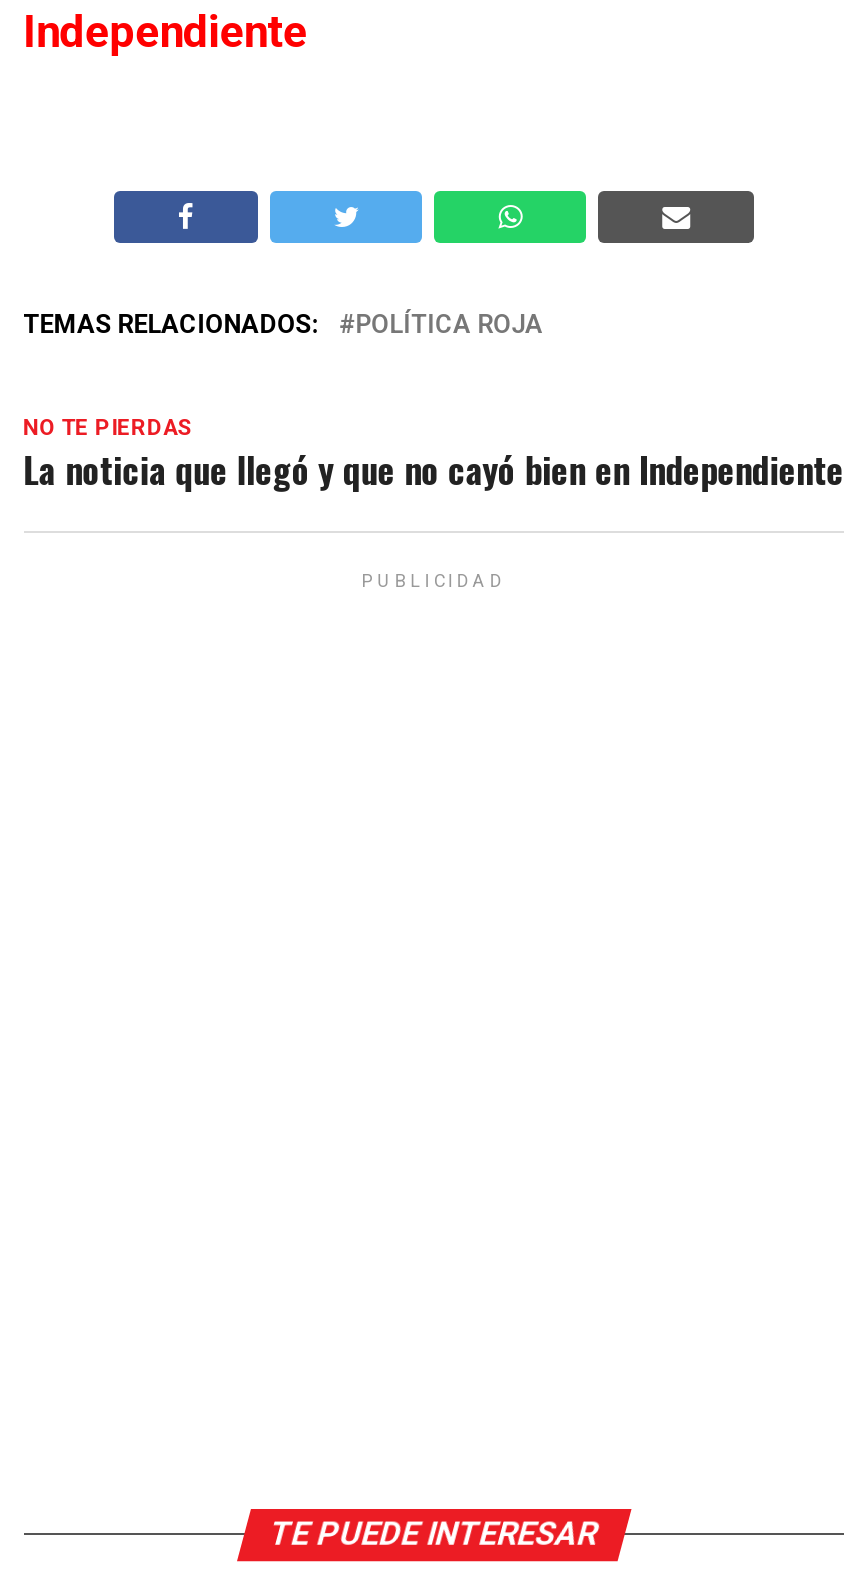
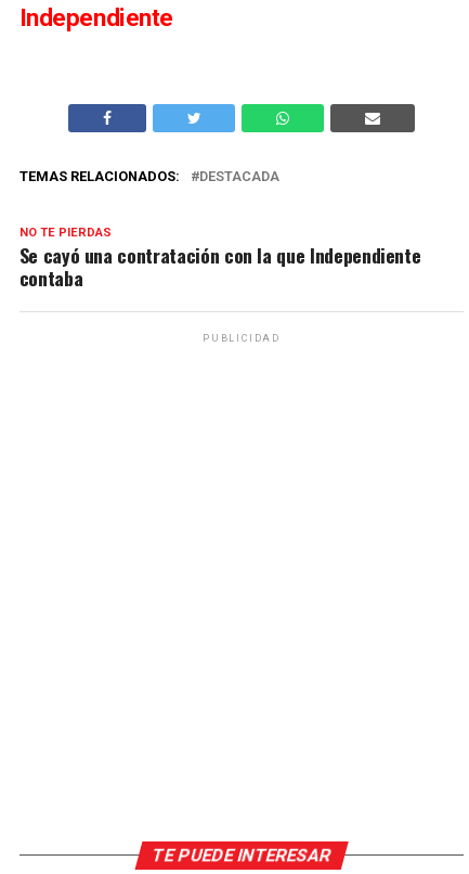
[355,309,543,339] POLÍTICA ROJA -> [199,168,279,184] DESTACADA
[23,443,844,495] La noticia que llegó y que no cayó bien en Independiente -> [19,240,421,291] Se cayó una contratación con la que Independiente | contaba

